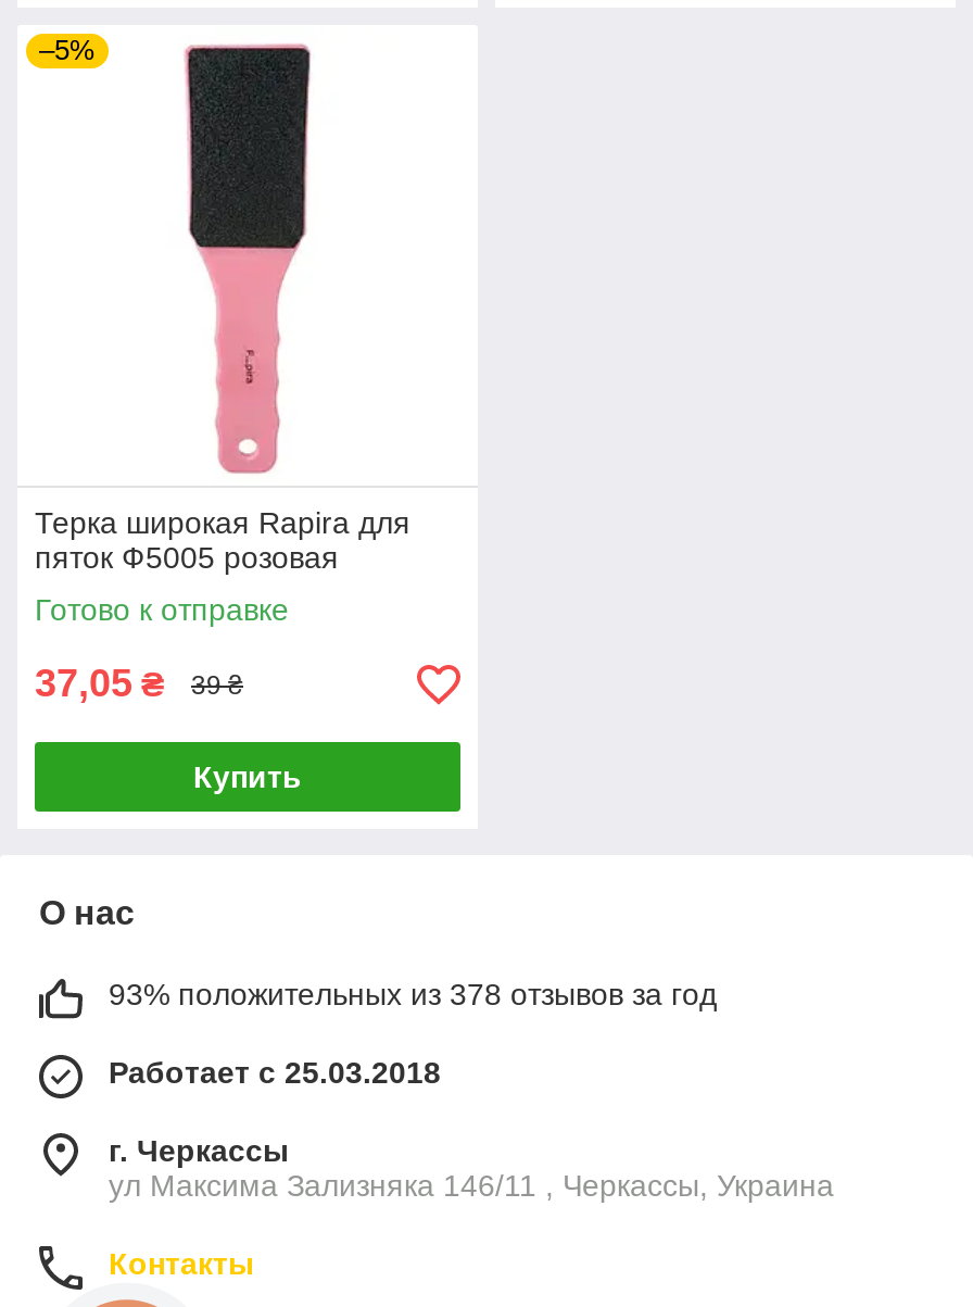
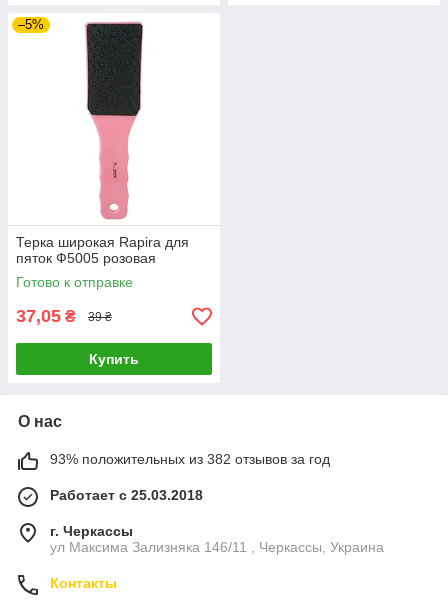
[109,978,717,1013] 93% положительных из 378 отзывов за год -> [50,451,330,467] 93% положительных из 382 отзывов за год

